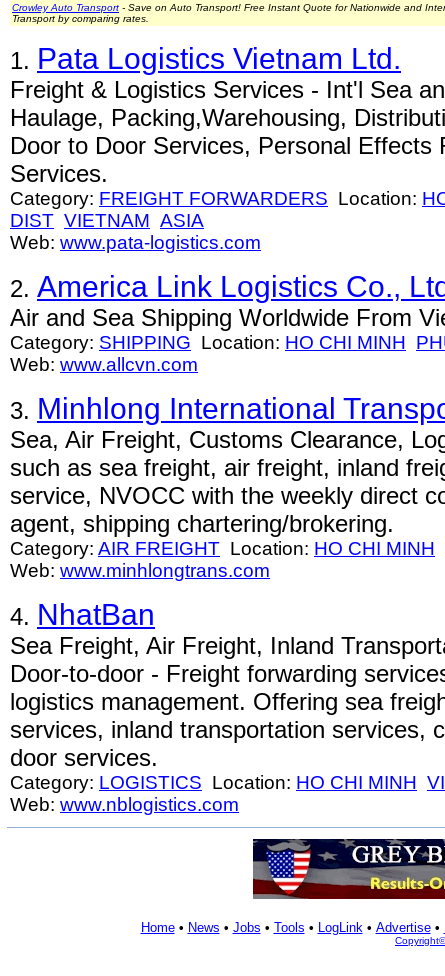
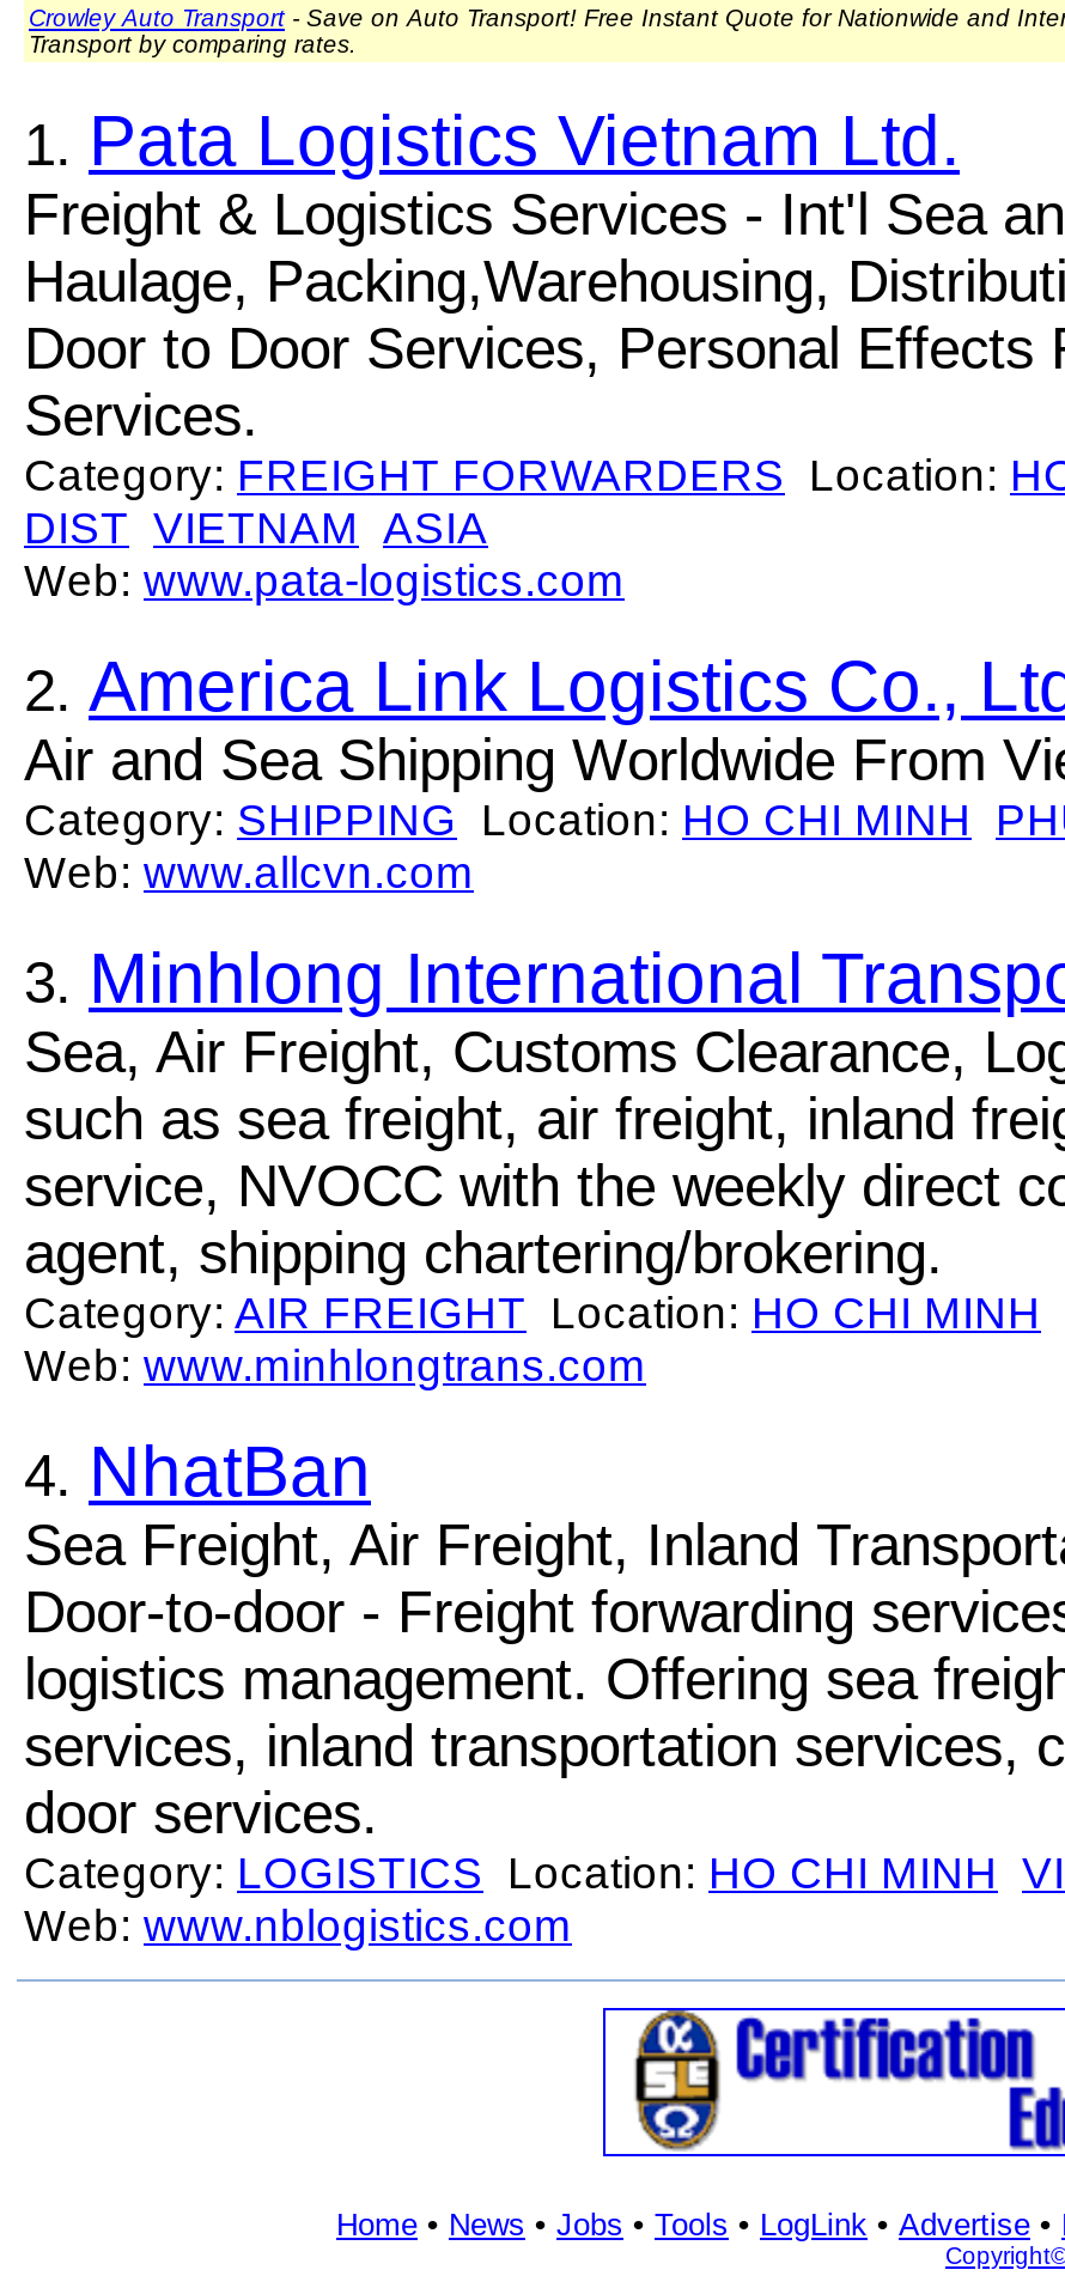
[252,838,442,900] [image] -> [601,2006,1058,2159] [image]

